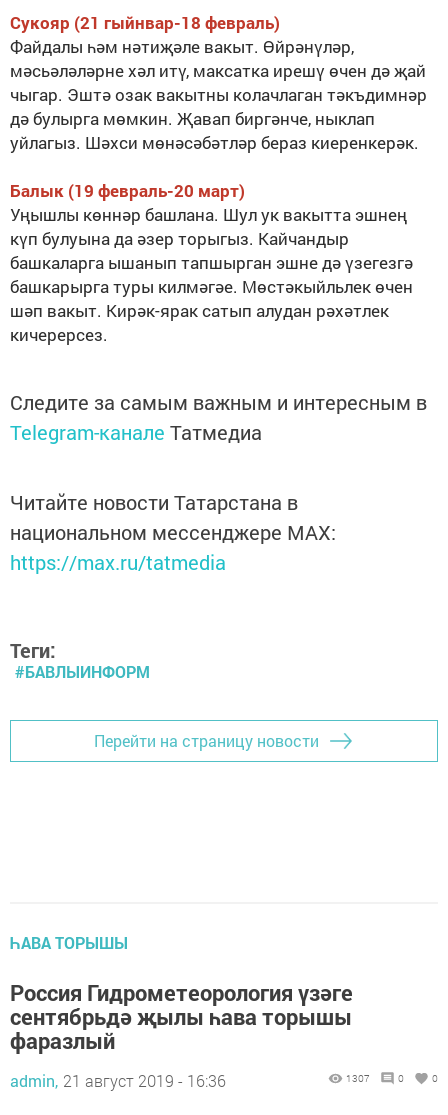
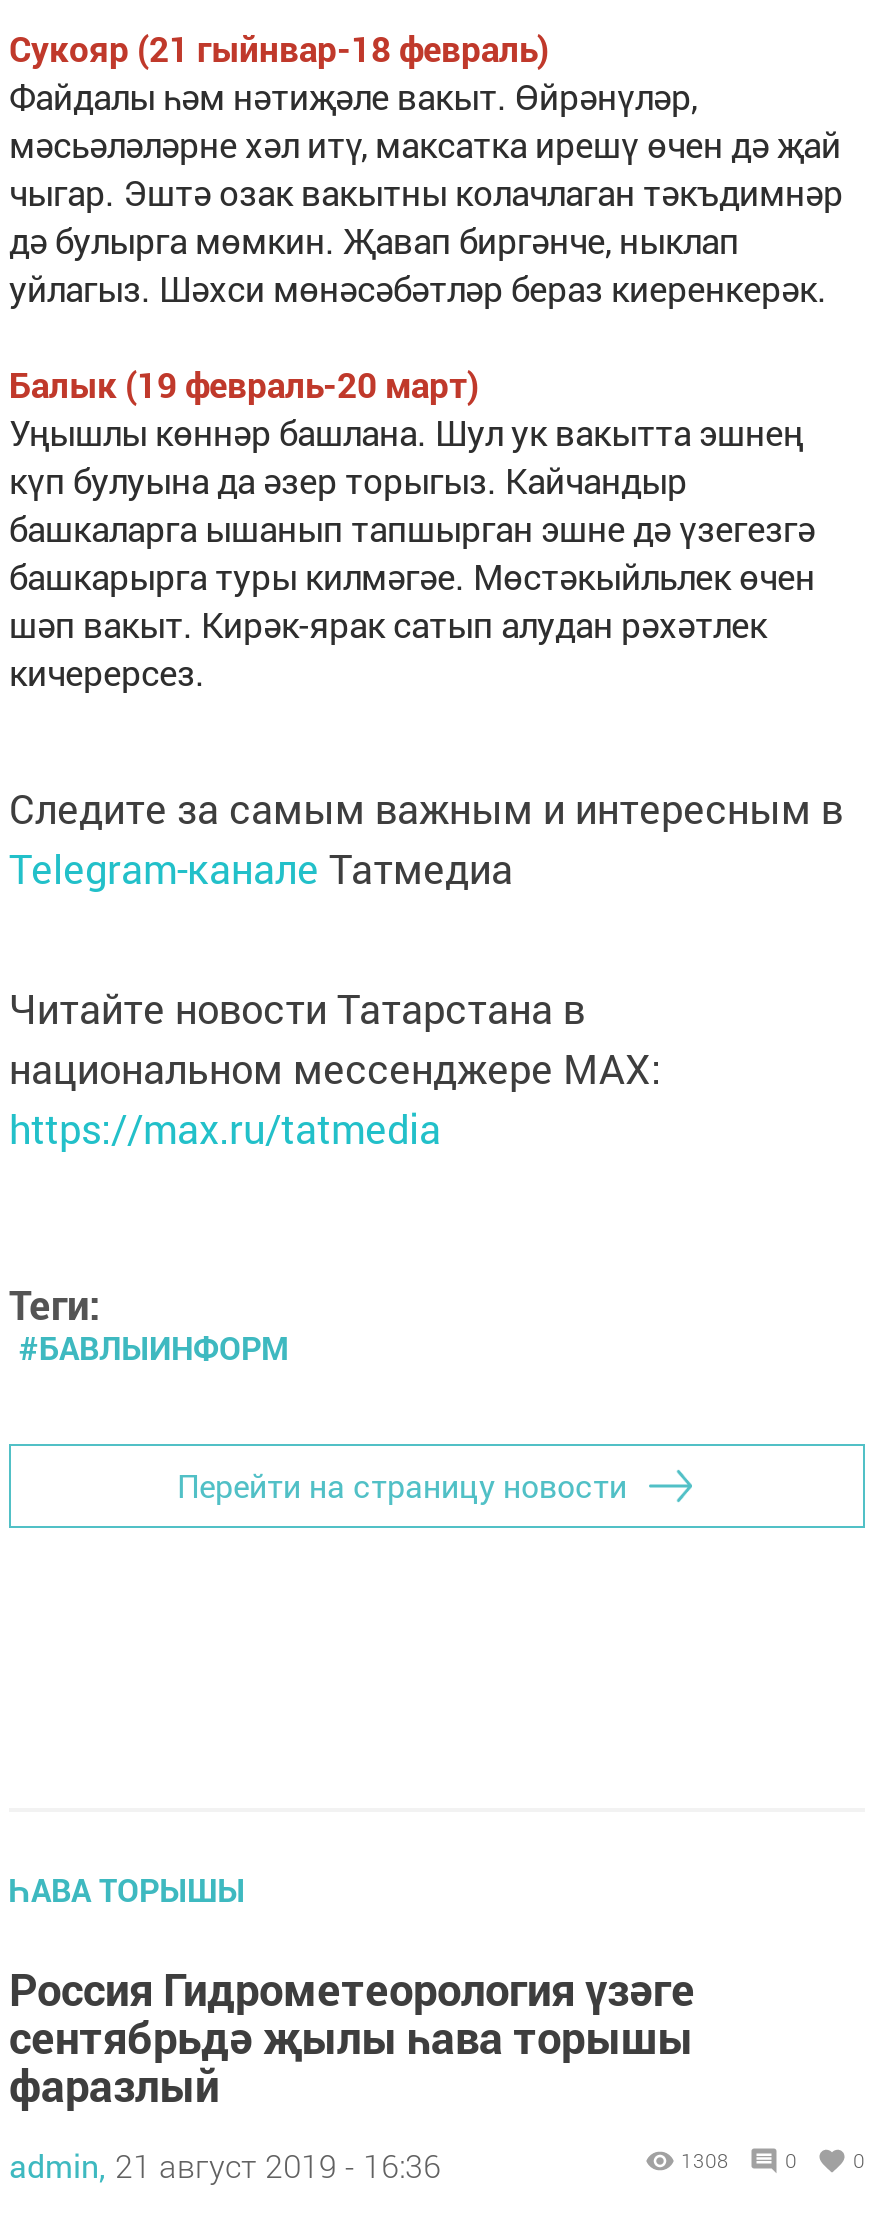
[346,1072,370,1085] 1307 -> [681,2147,729,2173] 1308

